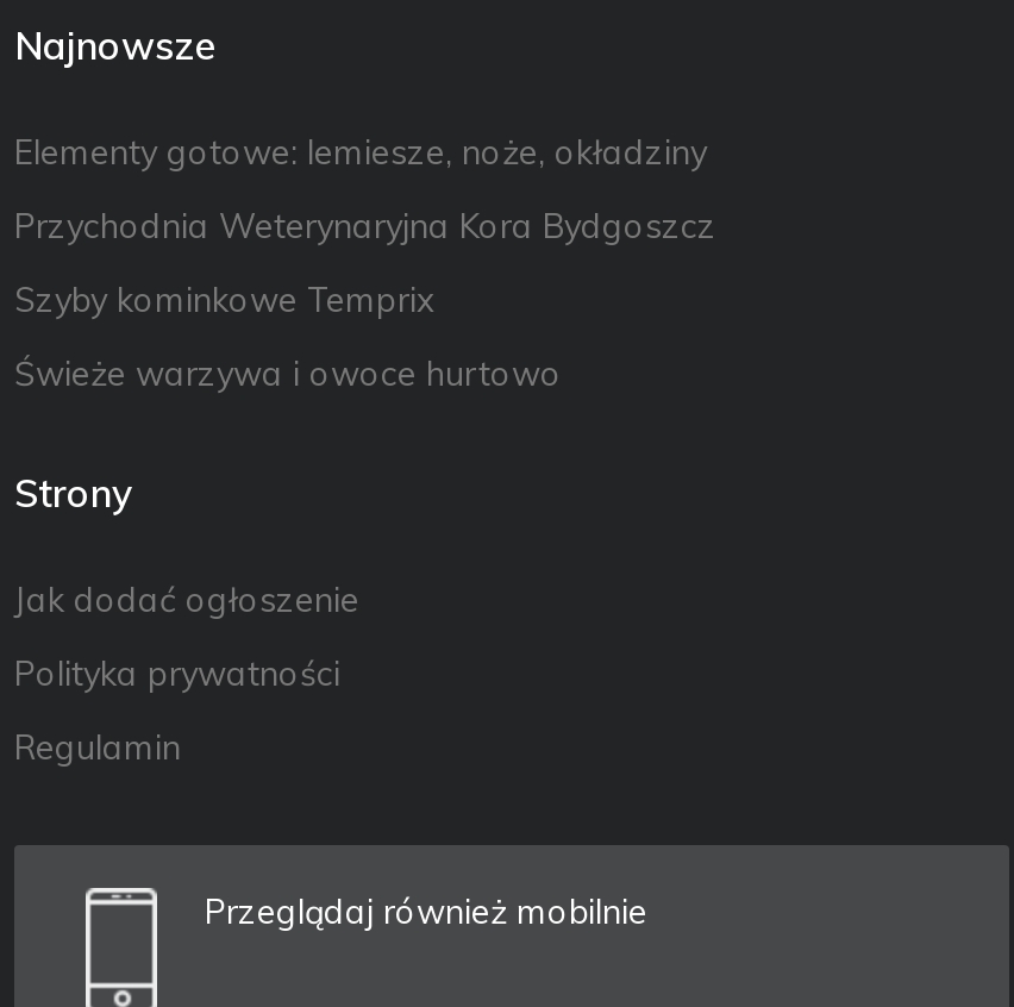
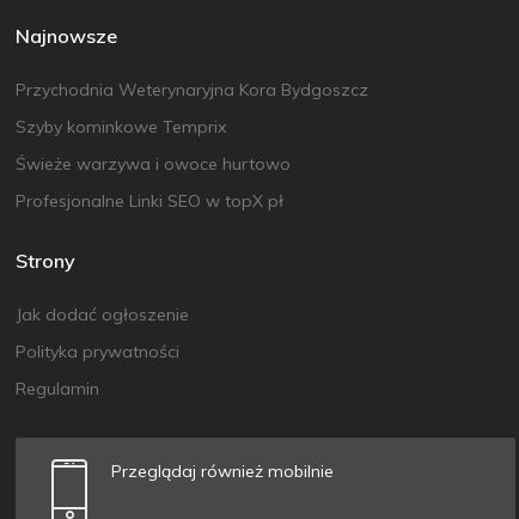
[14,132,707,175] Elementy gotowe: lemiesze, noże, okładziny -> none
moved [14,206,716,396] -> [16,79,368,175]: Przychodnia Weterynaryjna Kora Bydgoszcz | Szyby kominkowe Temprix | Świeże warzywa i owoce hurtowo
none -> [16,191,283,212] Profesjonalne Linki SEO w topX pł

